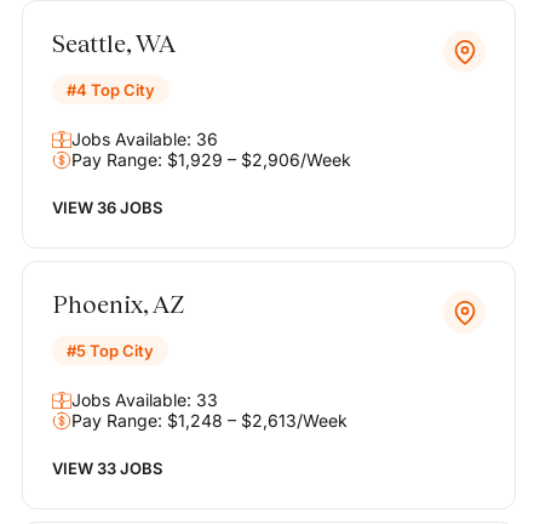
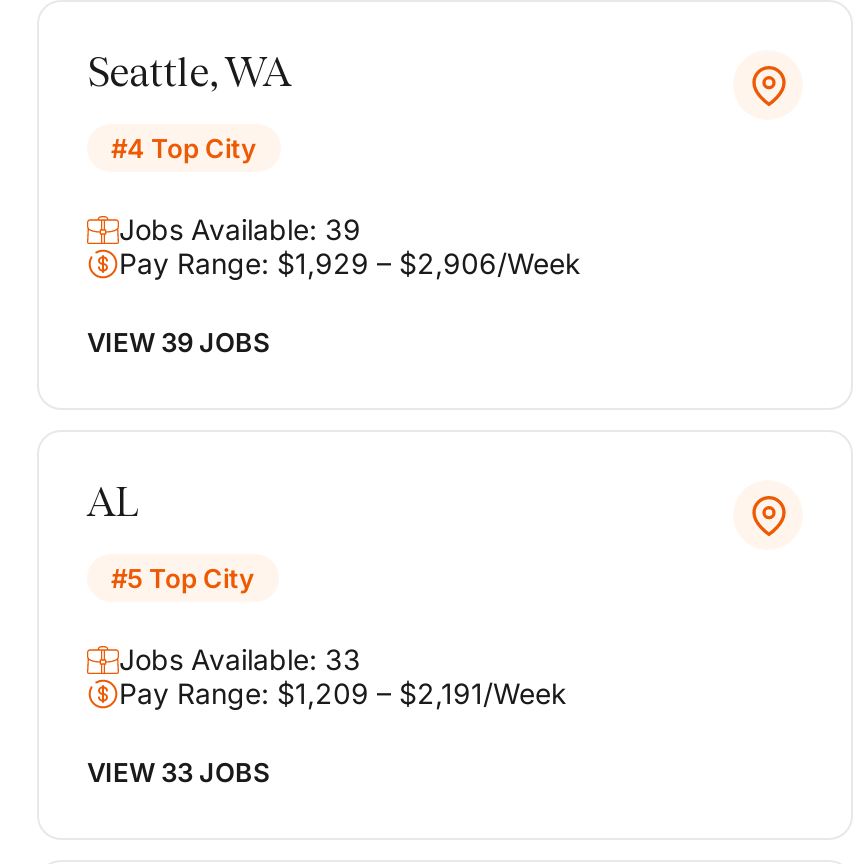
[71,129,218,149] Jobs Available: 36 -> [119,212,361,246] Jobs Available: 39
[52,198,162,217] VIEW 36 JOBS -> [87,326,269,358] VIEW 39 JOBS
[52,290,184,318] Phoenix, AZ -> [87,478,141,524] AL
[71,410,348,431] Pay Range: $1,248 – $2,613/Week -> [119,676,567,710] Pay Range: $1,209 – $2,191/Week

